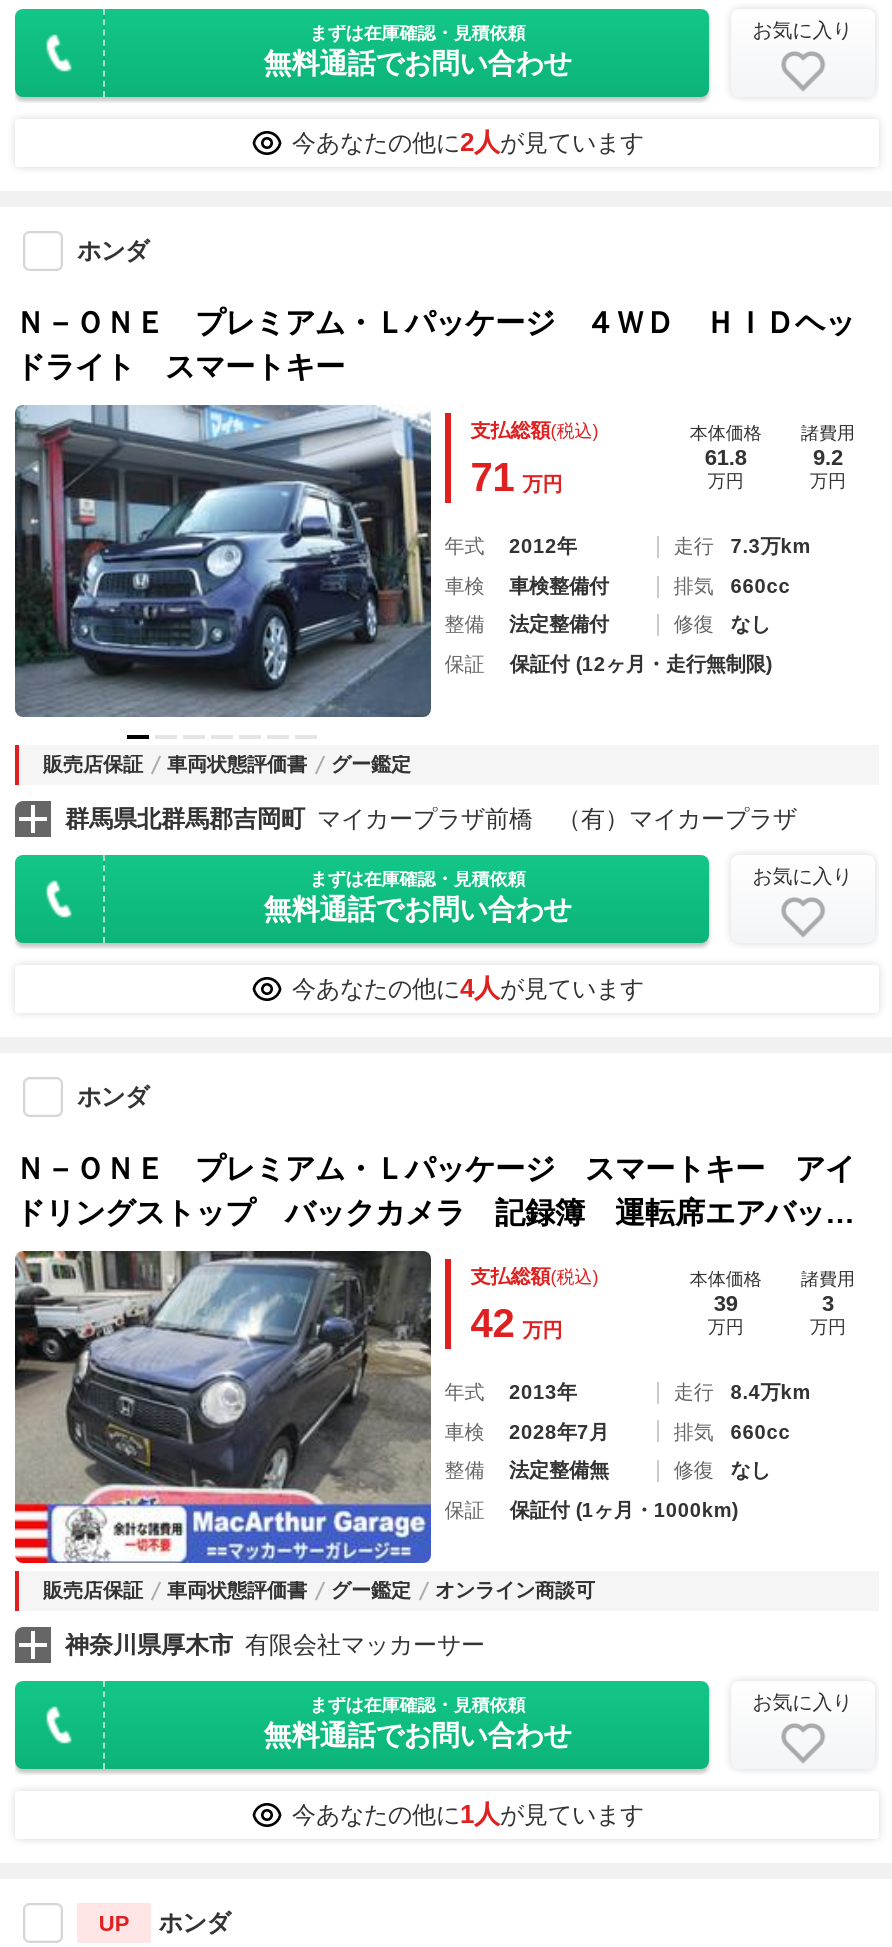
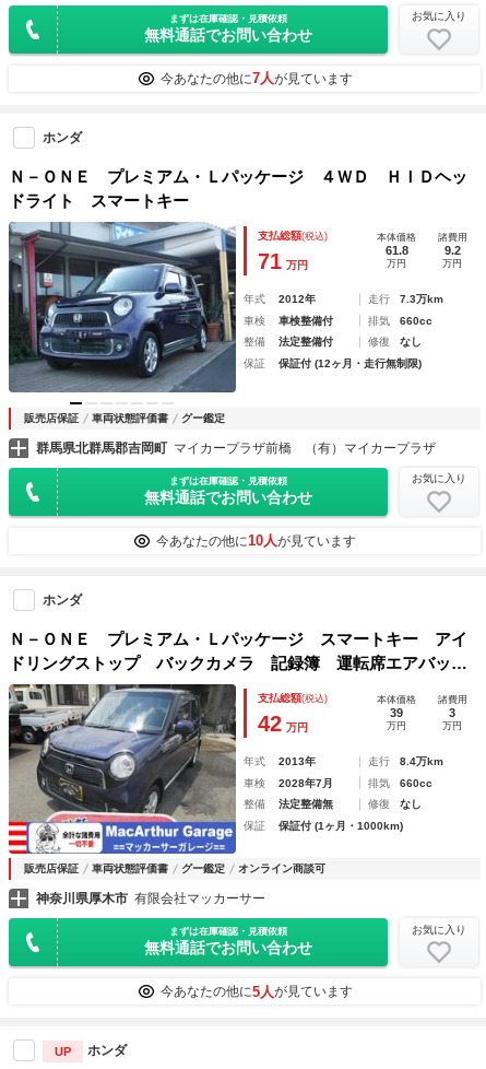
[292,127,644,157] 今あなたの他に2人が見ています -> [160,70,352,87] 今あなたの他に7人が見ています
[292,973,644,1003] 今あなたの他に4人が見ています -> [156,532,356,549] 今あなたの他に10人が見ています
[292,1799,644,1829] 今あなたの他に1人が見ています -> [160,984,352,1000] 今あなたの他に5人が見ています

